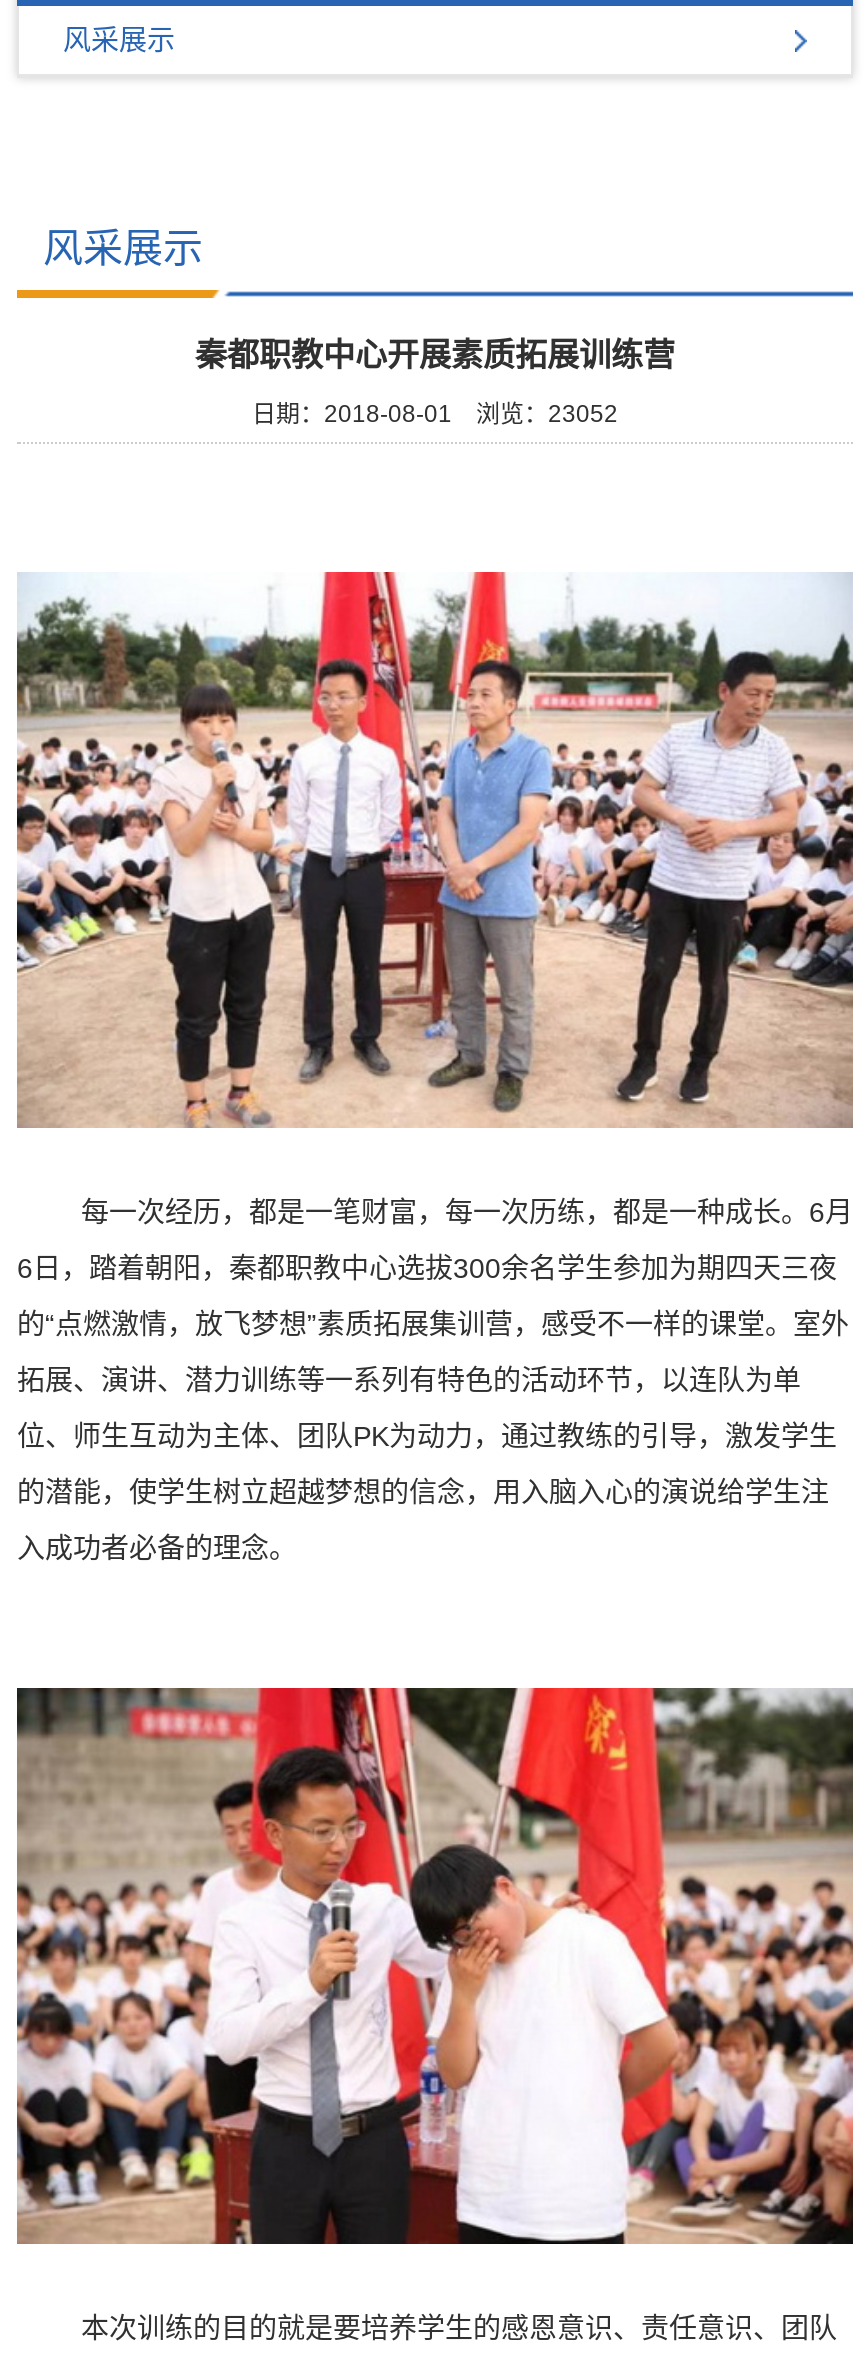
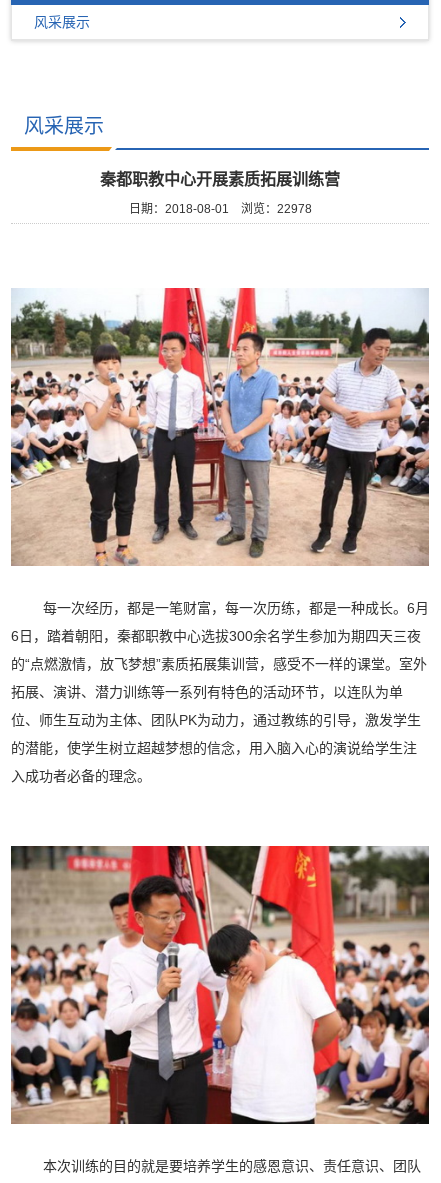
[252,400,618,428] 日期：2018-08-01 浏览：23052 -> [128,202,311,216] 日期：2018-08-01 浏览：22978

